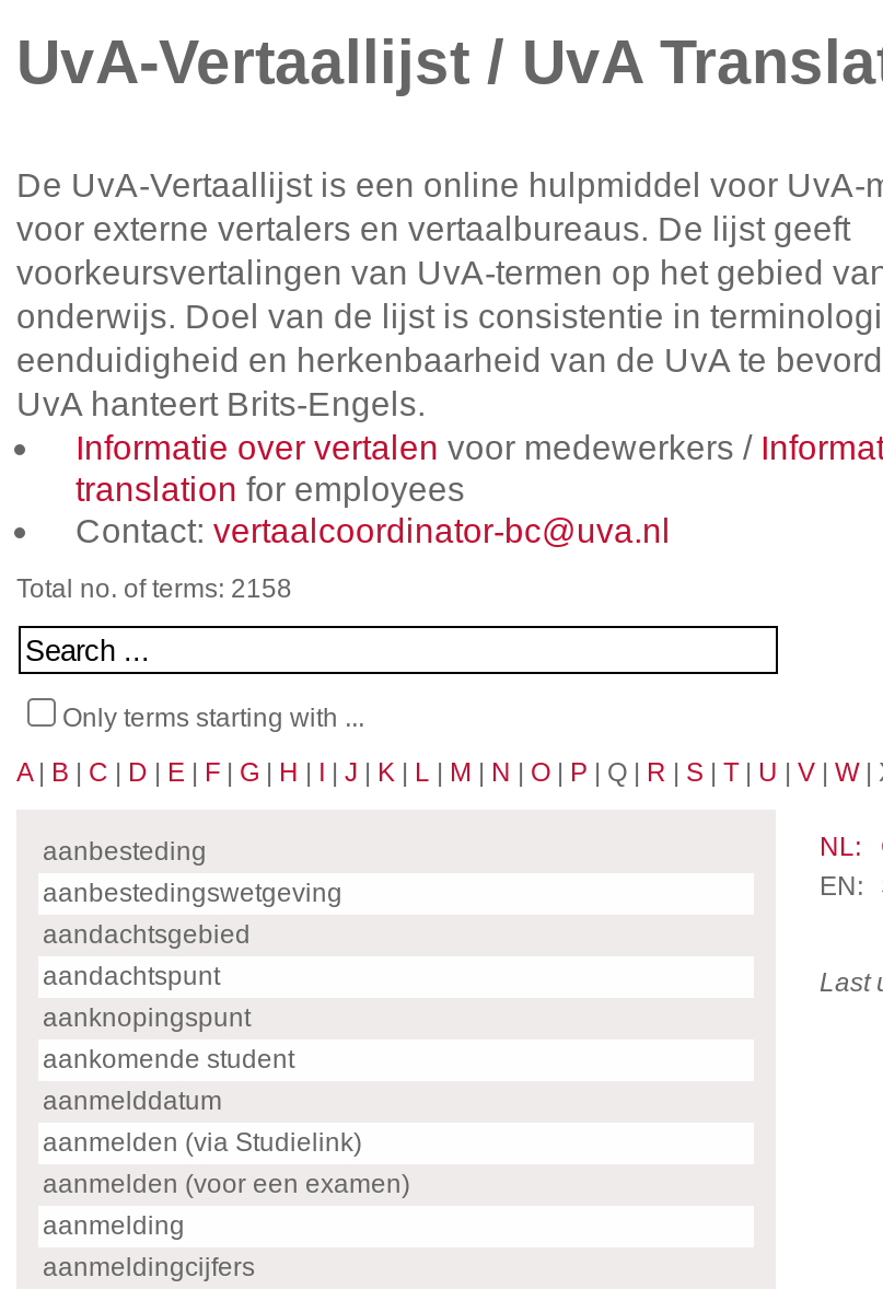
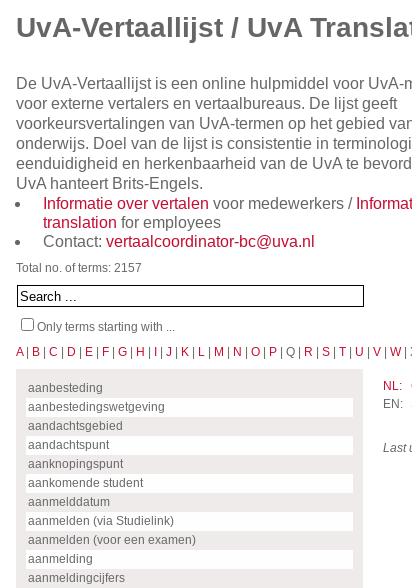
[16,573,292,604] Total no. of terms: 2158 -> [16,261,142,275] Total no. of terms: 2157

